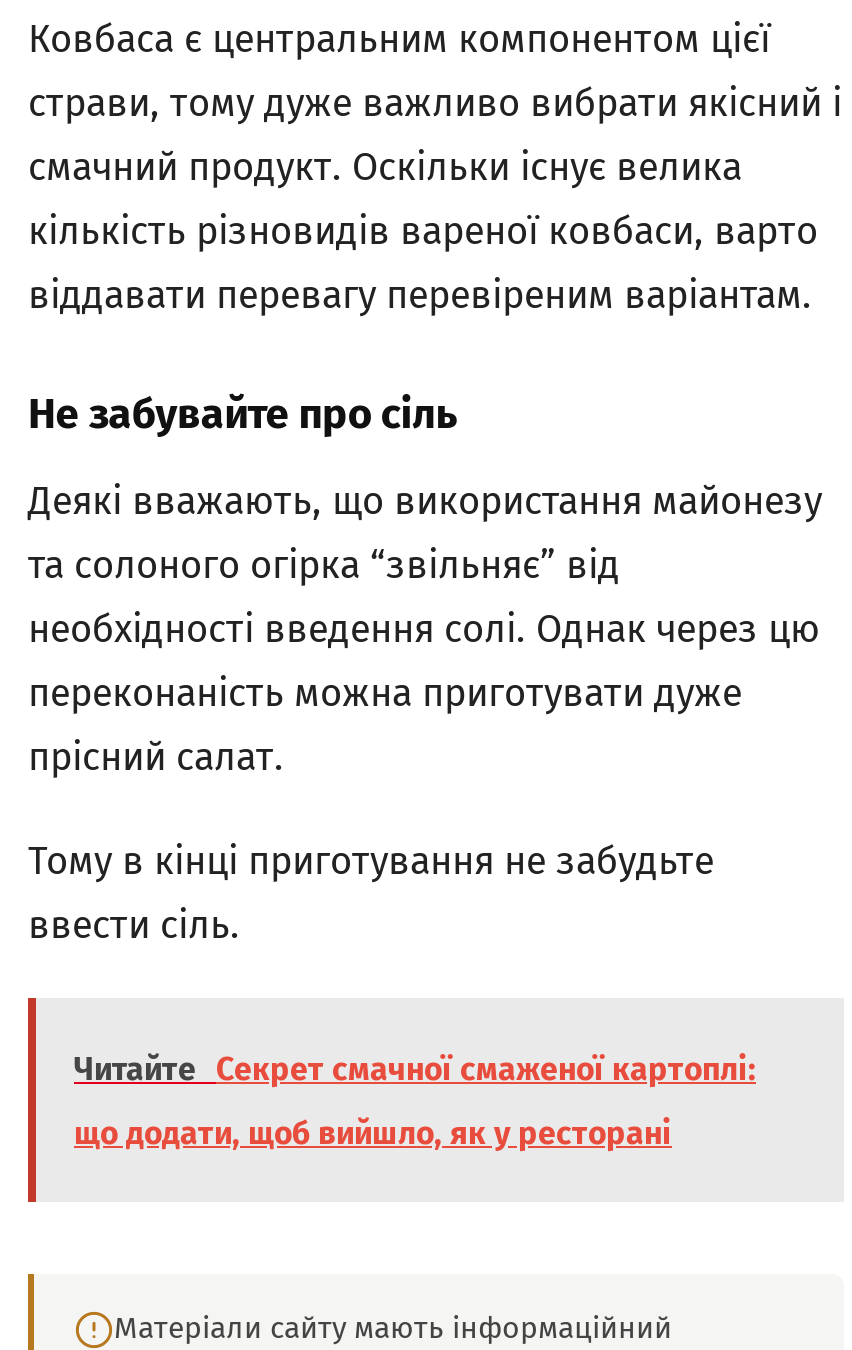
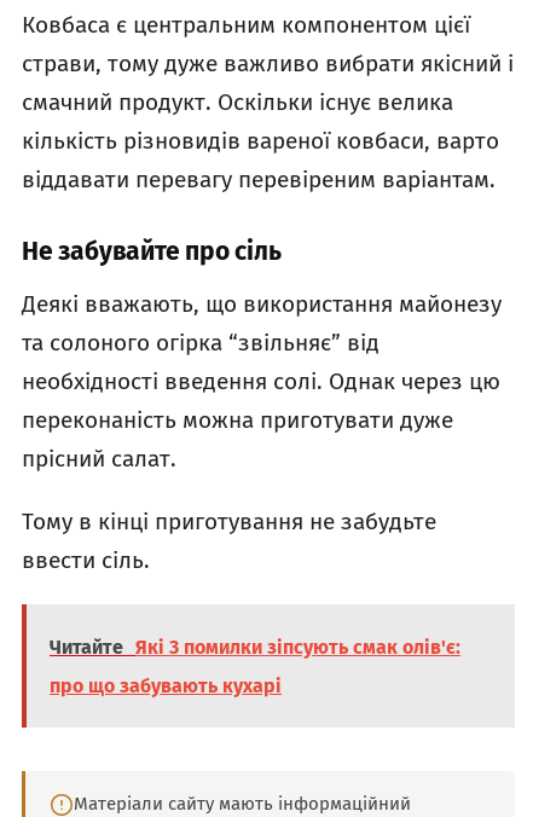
[74,1050,756,1088] Читайте Секрет смачної смаженої картоплі: -> [50,635,460,658] Читайте Які 3 помилки зіпсують смак олів'є:
[74,1114,672,1152] що додати, щоб вийшло, як у ресторані -> [50,674,282,697] про що забувають кухарі

